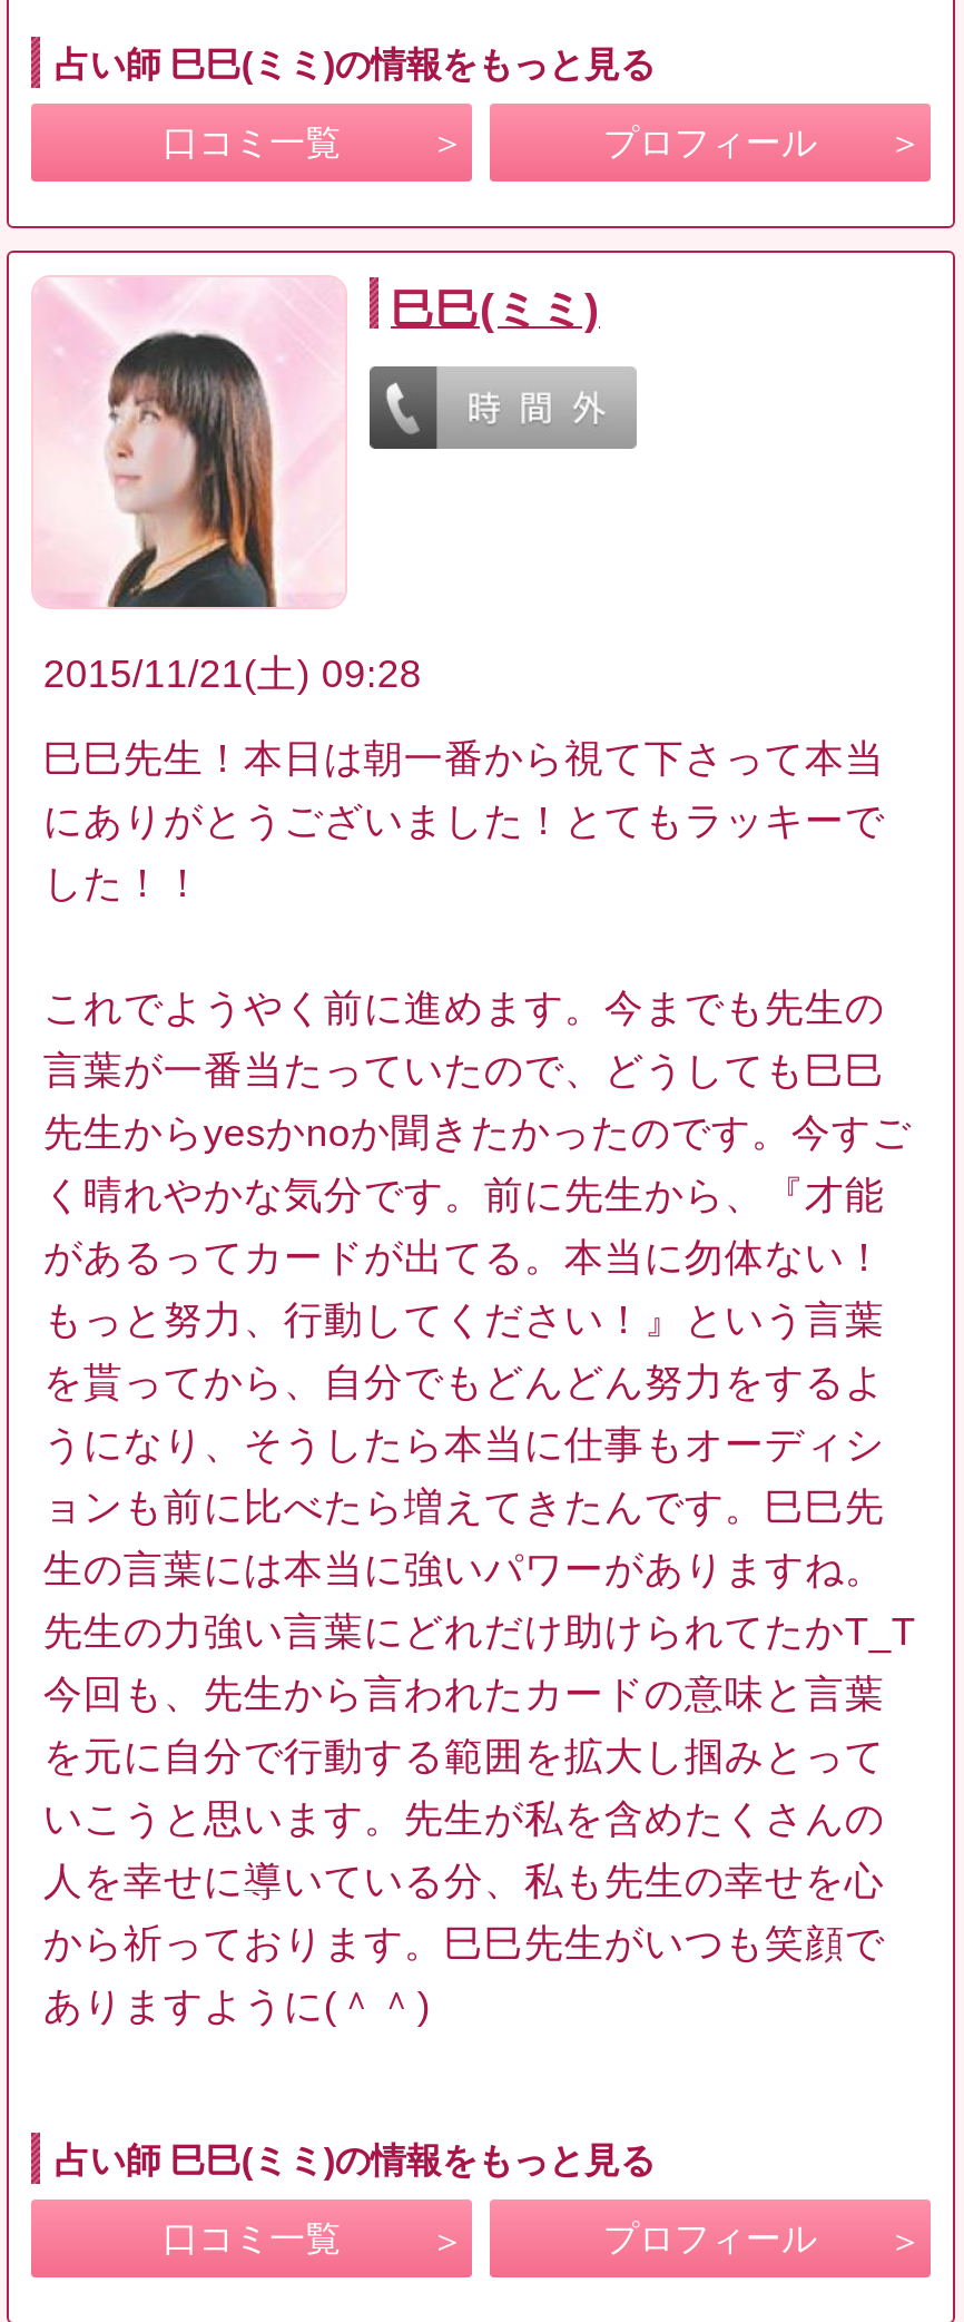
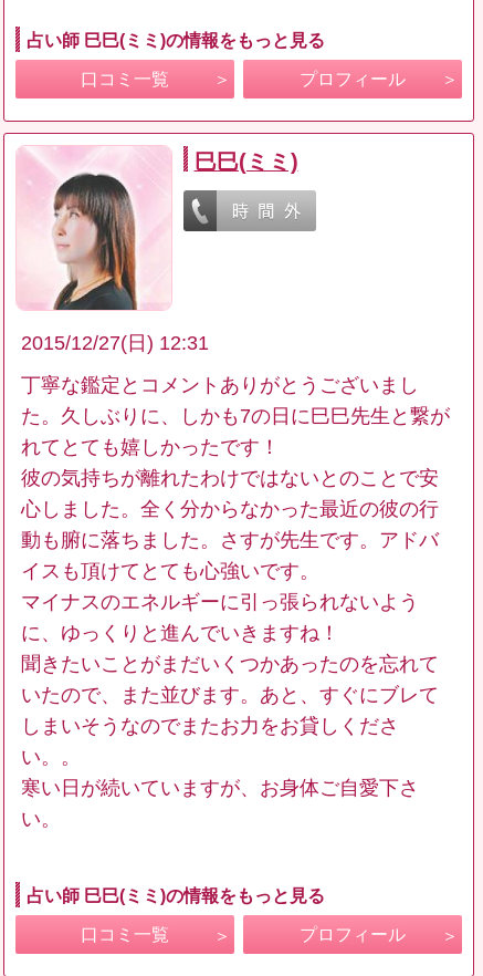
[43,652,916,2029] 2015/11/21(土) 09:28 | 巳巳先生！本日は朝一番から視て下さって本当 | にありがとうございました！とてもラッキーで | した！！ | これでようやく前に進めます。今までも先生の | 言葉が一番当たっていたので、どうしても巳巳 | 先生からyesかnoか聞きたかったのです。今すご | く晴れやかな気分です。前に先生から、『才能 | があるってカードが出てる。本当に勿体ない！ | もっと努力、行動してください！』という言葉 | を貰ってから、自分でもどんどん努力をするよ | うになり、そうしたら本当に仕事もオーディシ | ョンも前に比べたら増えてきたんです。巳巳先 | 生の言葉には本当に強いパワーがありますね。 | 先生の力強い言葉にどれだけ助けられてたかT_T | 今回も、先生から言われたカードの意味と言葉 | を元に自分で行動する範囲を拡大し掴みとって | いこうと思います。先生が私を含めたくさんの | 人を幸せに導いている分、私も先生の幸せを心 | から祈っております。巳巳先生がいつも笑顔で | ありますように(＾＾) -> [21,332,450,830] 2015/12/27(日) 12:31 | 丁寧な鑑定とコメントありがとうございまし | た。久しぶりに、しかも7の日に巳巳先生と繋が | れてとても嬉しかったです！ | 彼の気持ちが離れたわけではないとのことで安 | 心しました。全く分からなかった最近の彼の行 | 動も腑に落ちました。さすが先生です。アドバ | イスも頂けてとても心強いです。 | マイナスのエネルギーに引っ張られないよう | に、ゆっくりと進んでいきますね！ | 聞きたいことがまだいくつかあったのを忘れて | いたので、また並びます。あと、すぐにブレて | しまいそうなのでまたお力をお貸しくださ | い。。 | 寒い日が続いていますが、お身体ご自愛下さ | い。

